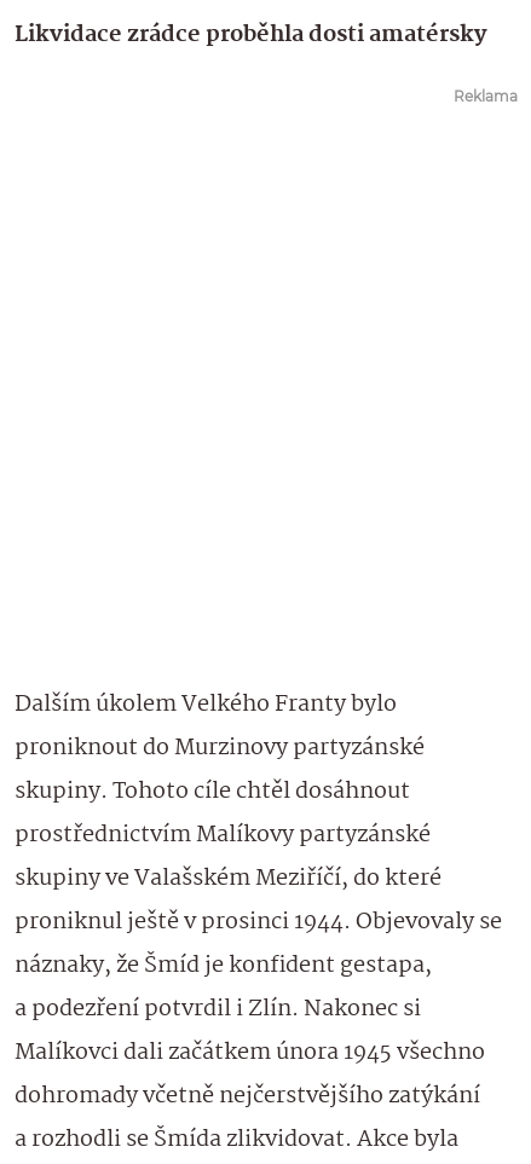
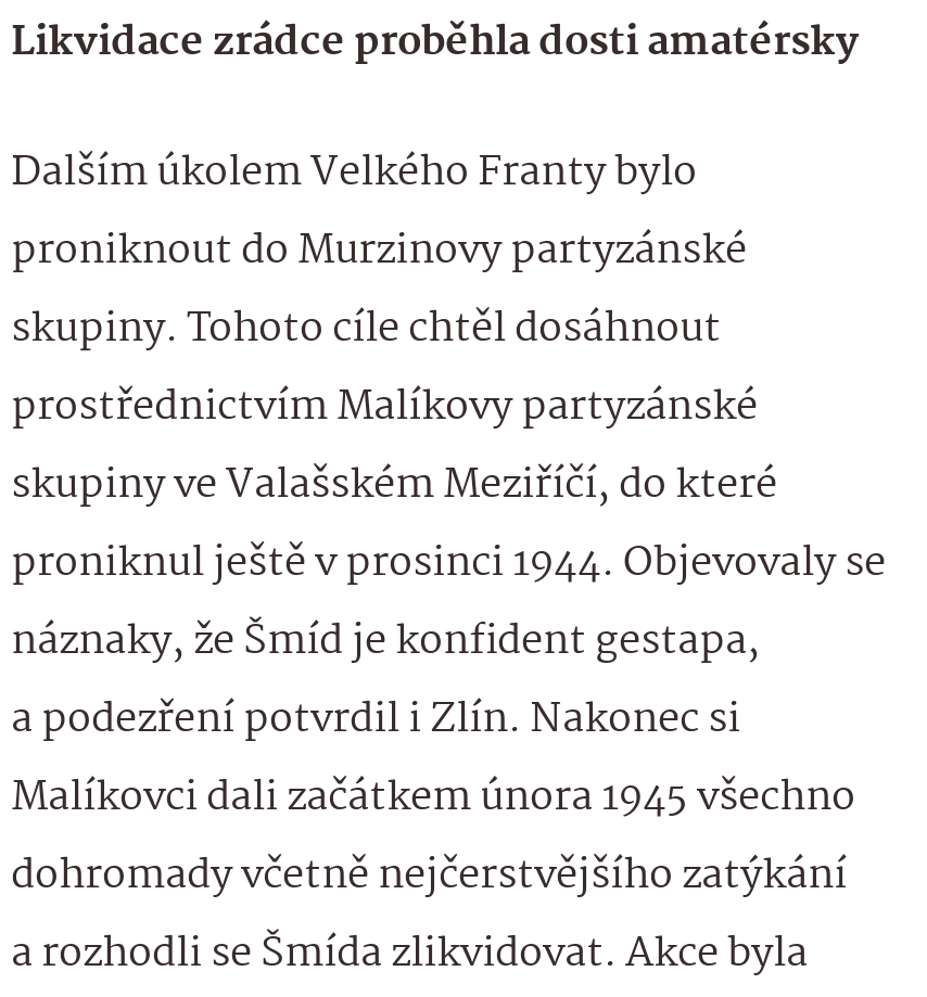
[454,87,518,105] Reklama -> none

